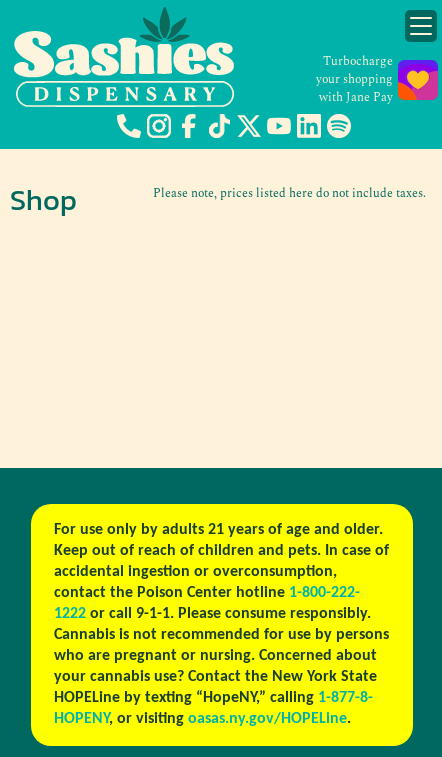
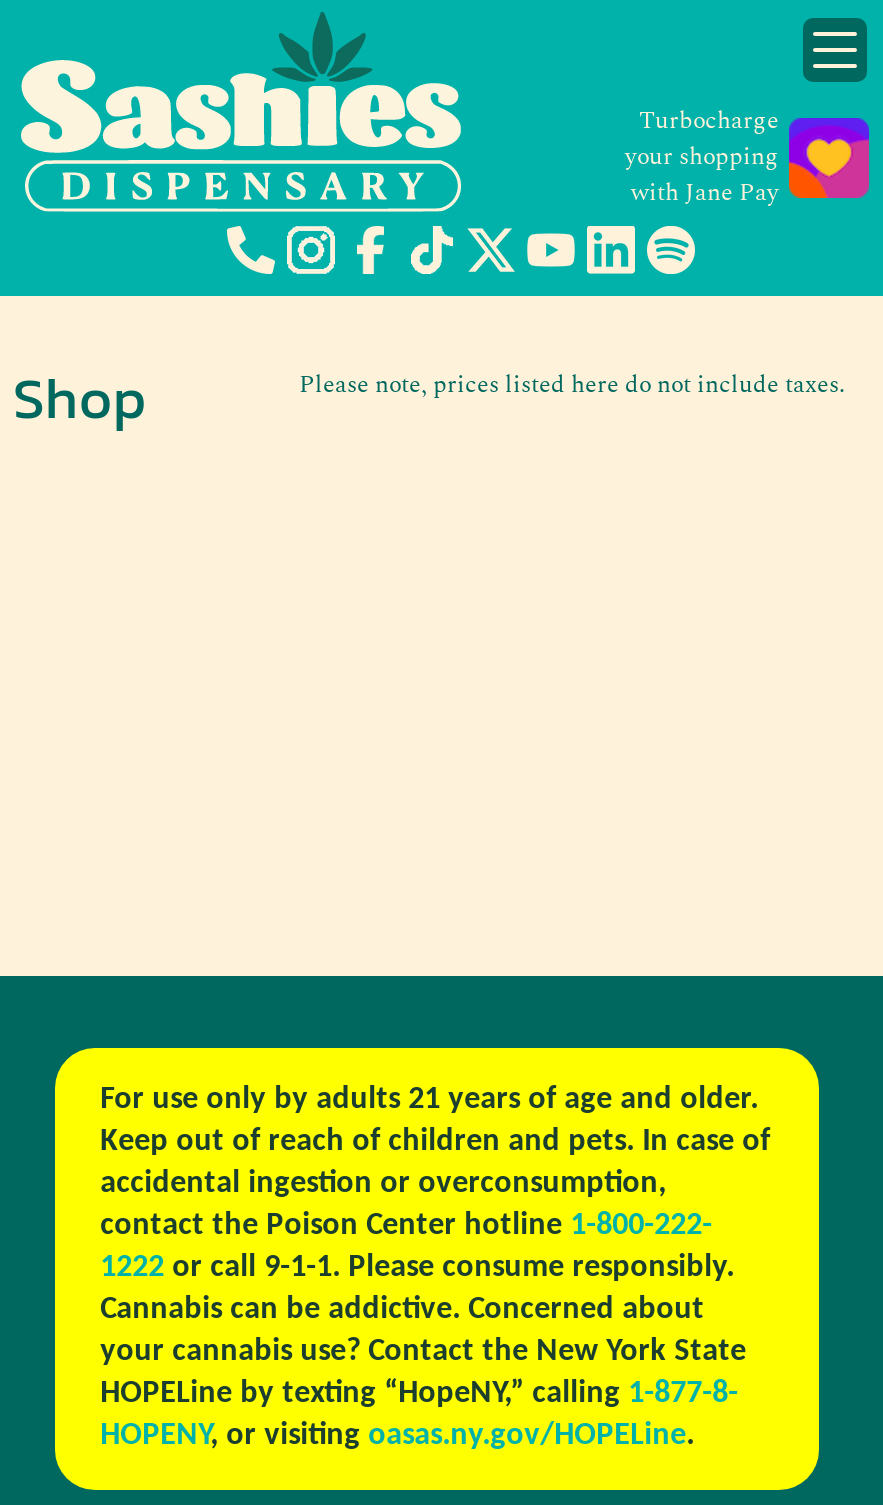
moved [54,522,389,622] -> [100,1085,770,1285]: For use only by adults 21 years of age and older. | Keep out of reach of children and pets. In case of | accidental ingestion or overconsumption, | contact the Poison Center hotline 1-800-222- | 1222 or call 9-1-1. Please consume responsibly.
[54,627,389,664] Cannabis is not recommended for use by persons | who are pregnant or nursing. Concerned about -> [100,1295,704,1327] Cannabis can be addictive. Concerned about

